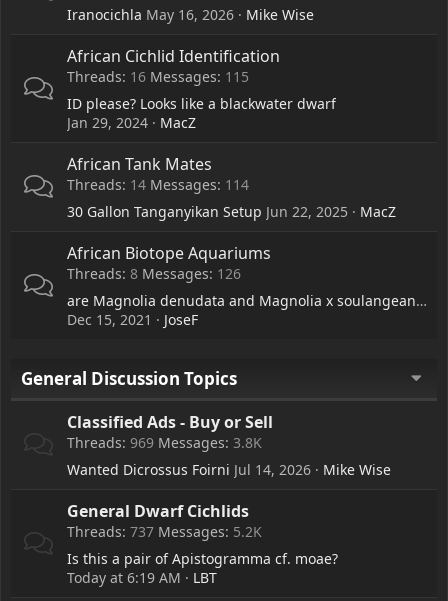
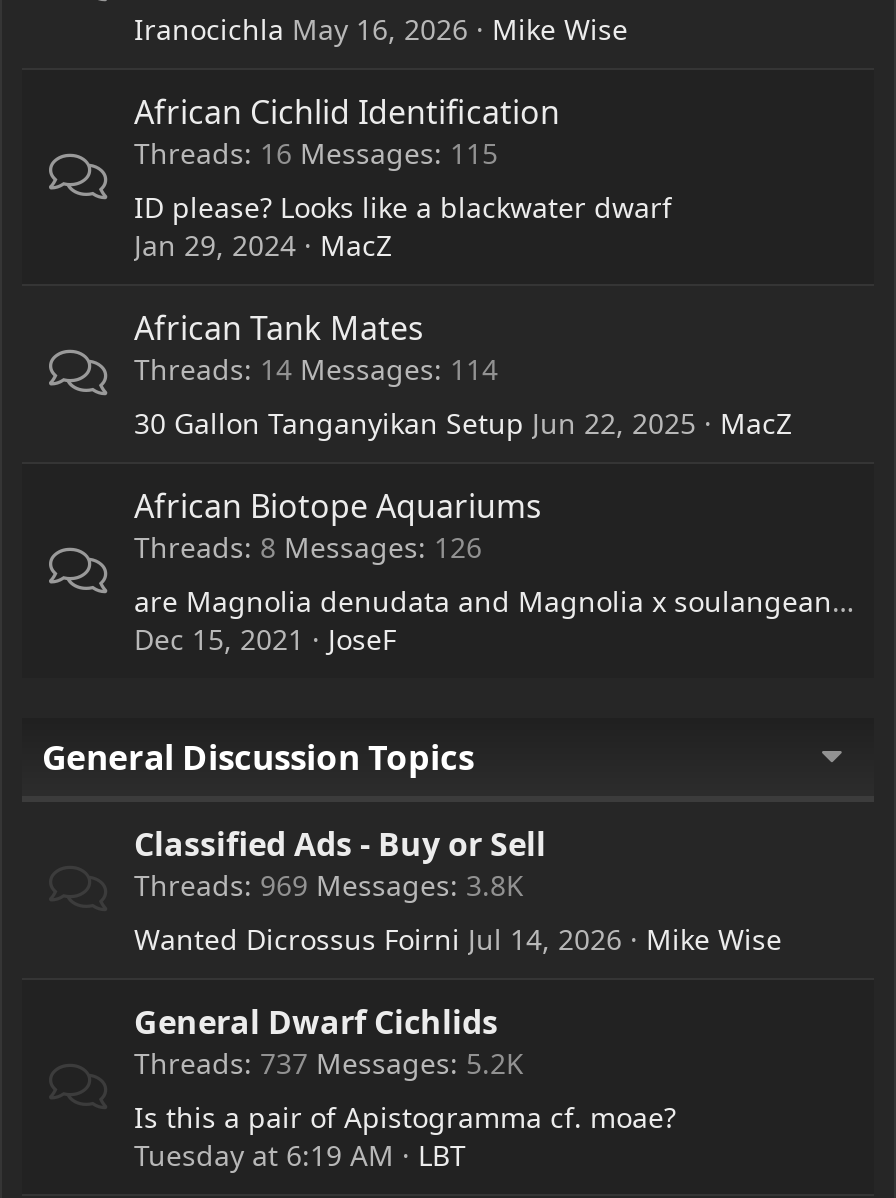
[67,567,217,586] Today at 6:19 AM LBT -> [134,1135,466,1173] Tuesday at 6:19 AM LBT

